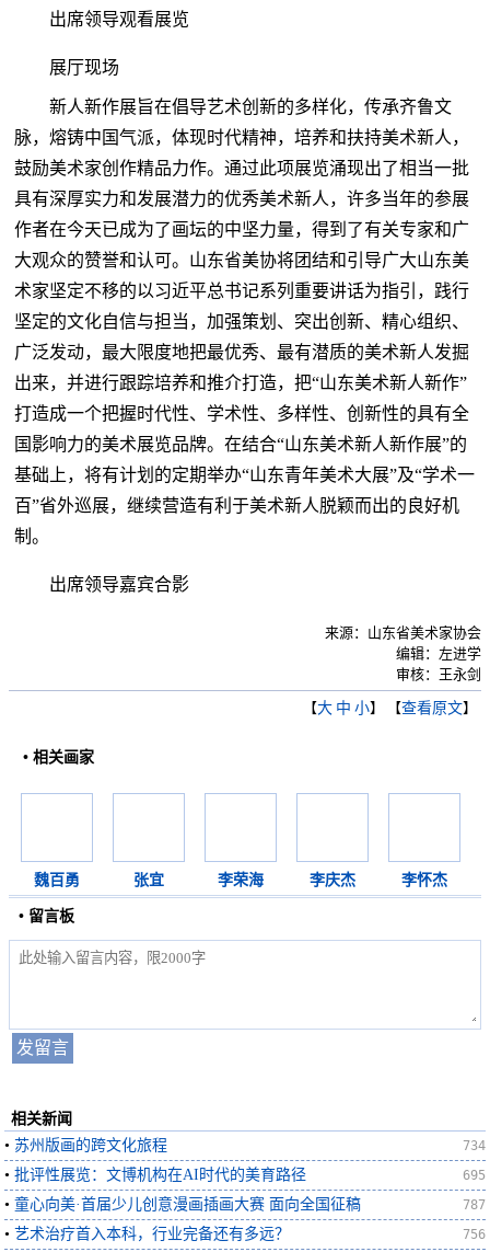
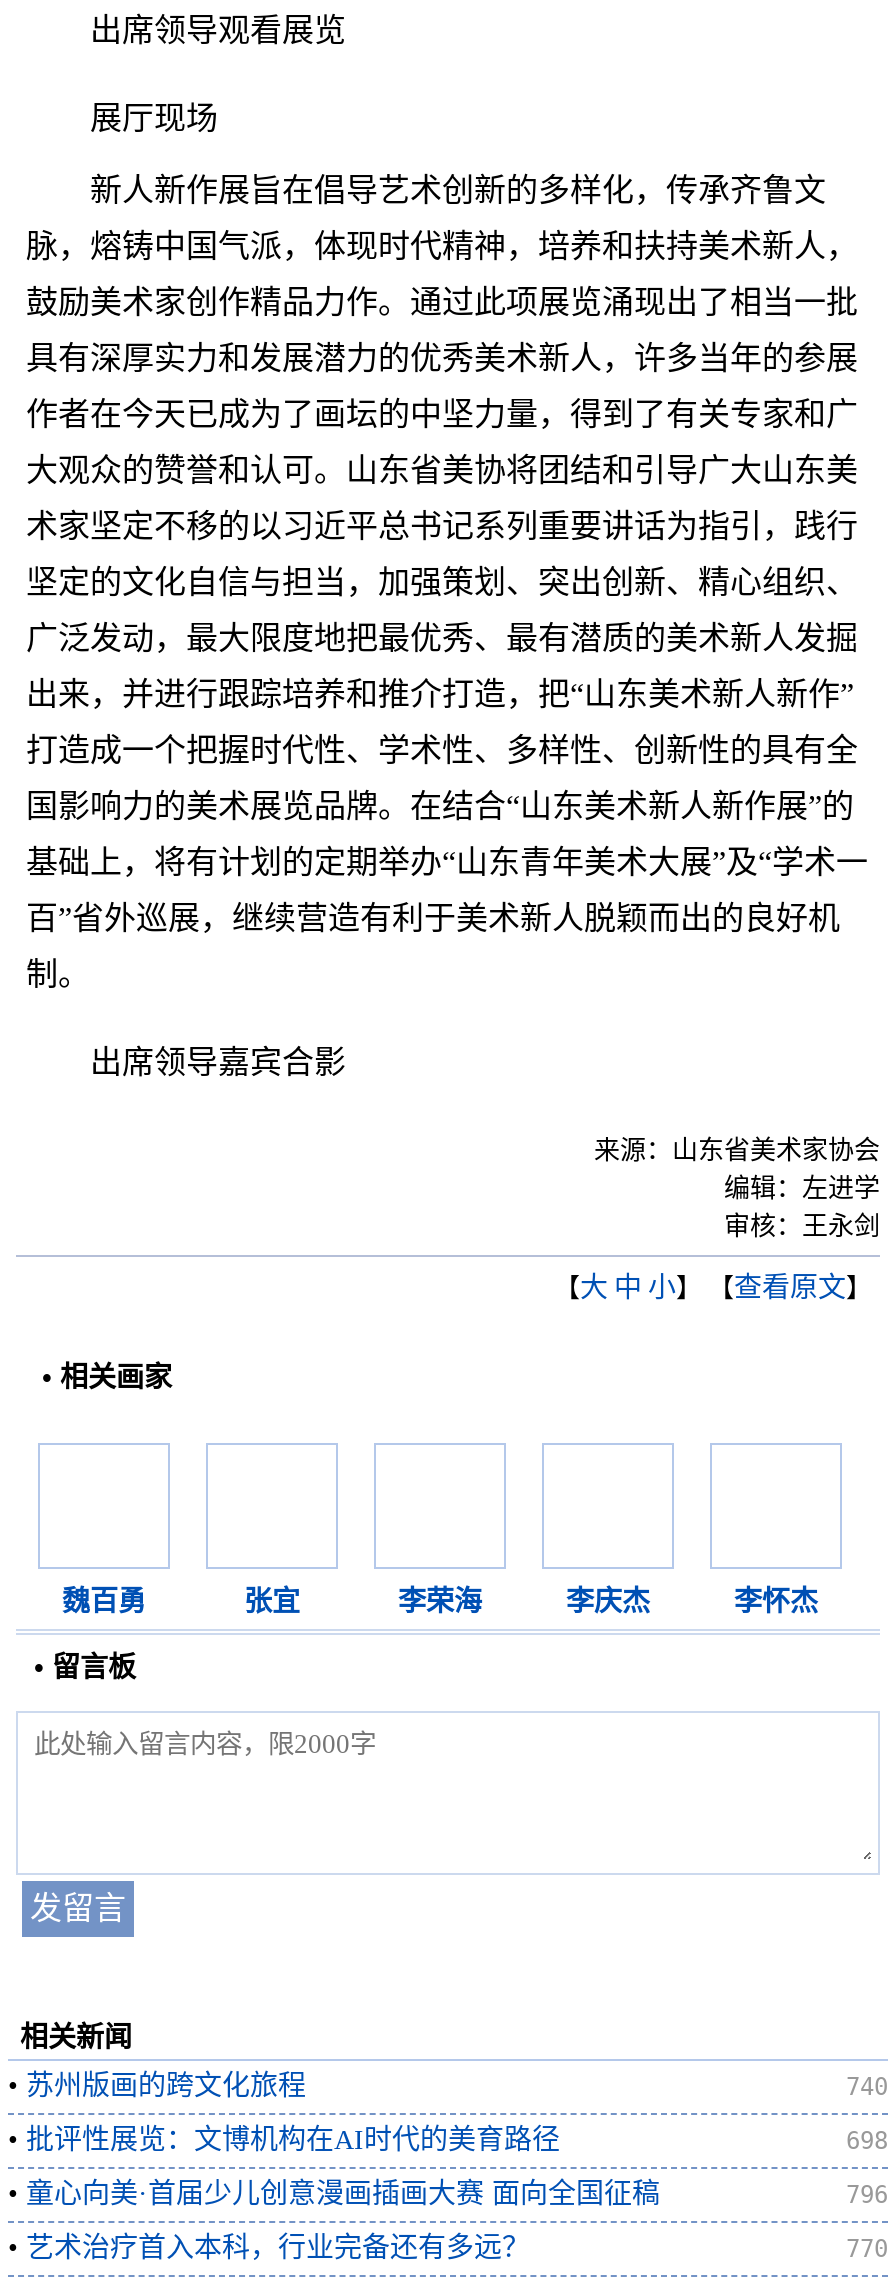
[463,1139,486,1154] 734 -> [846,2074,888,2102] 740
[463,1168,486,1183] 695 -> [846,2128,888,2156] 698
[463,1198,486,1213] 787 -> [846,2182,888,2210] 796
[463,1227,486,1243] 756 -> [846,2236,888,2264] 770

